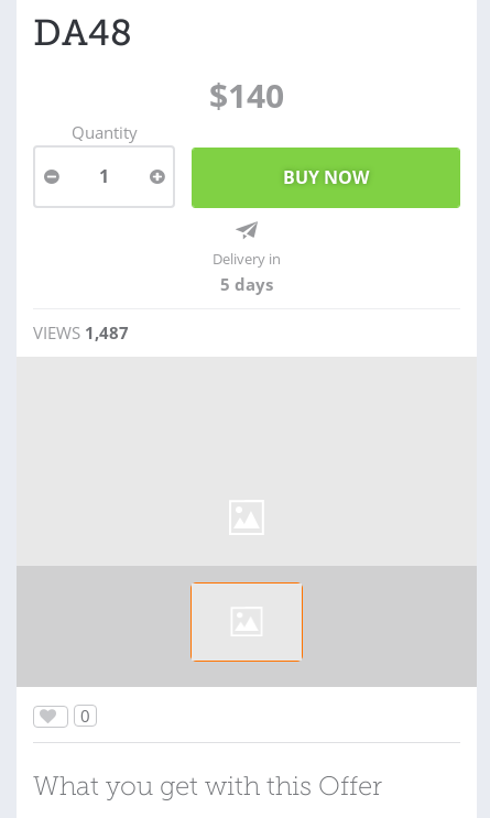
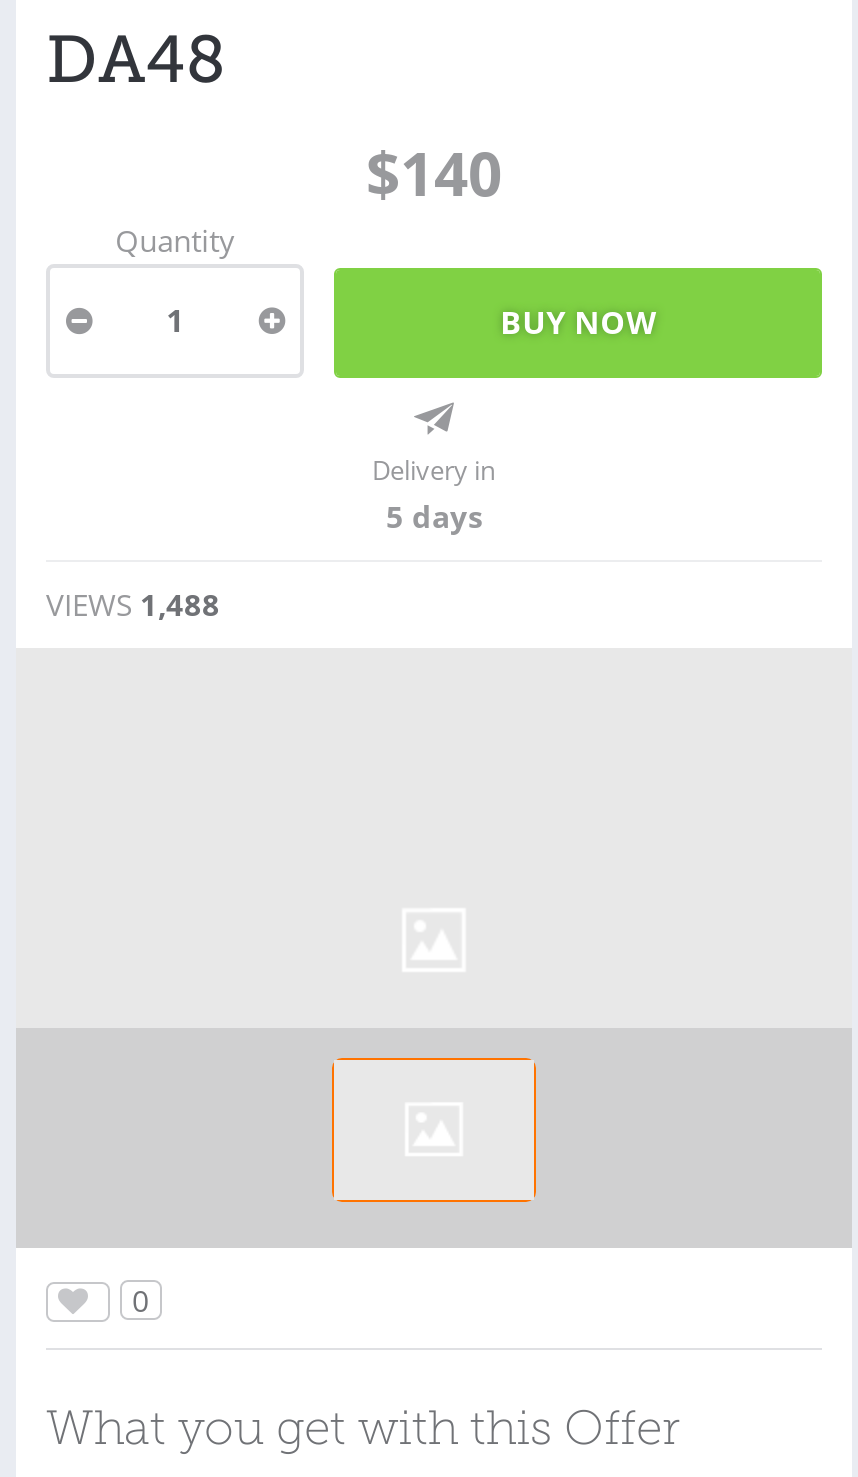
[33,321,129,343] VIEWS 1,487 -> [46,584,220,624] VIEWS 1,488

